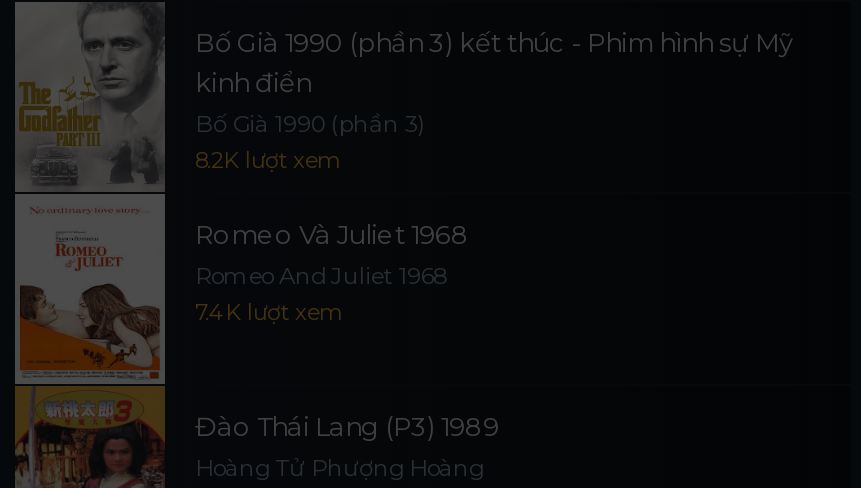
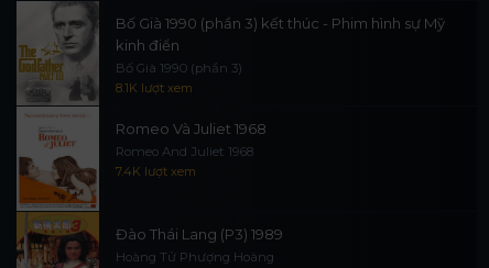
[195,146,339,174] 8.2K lượt xem -> [116,80,193,96] 8.1K lượt xem

